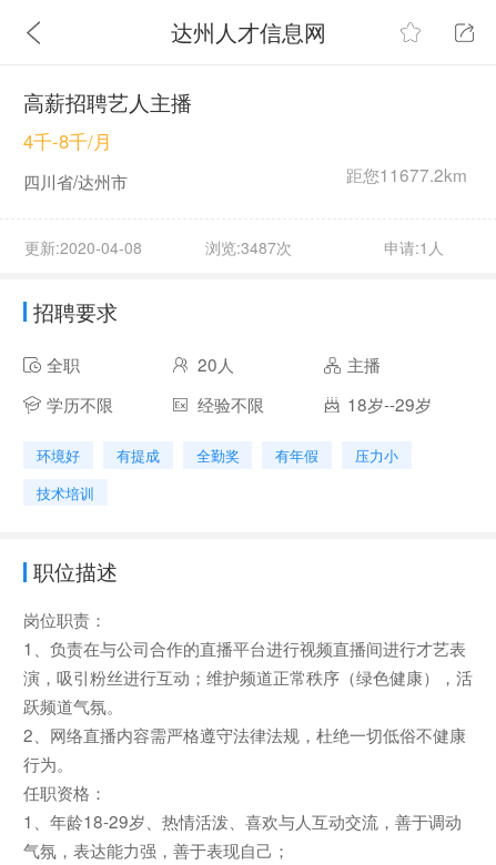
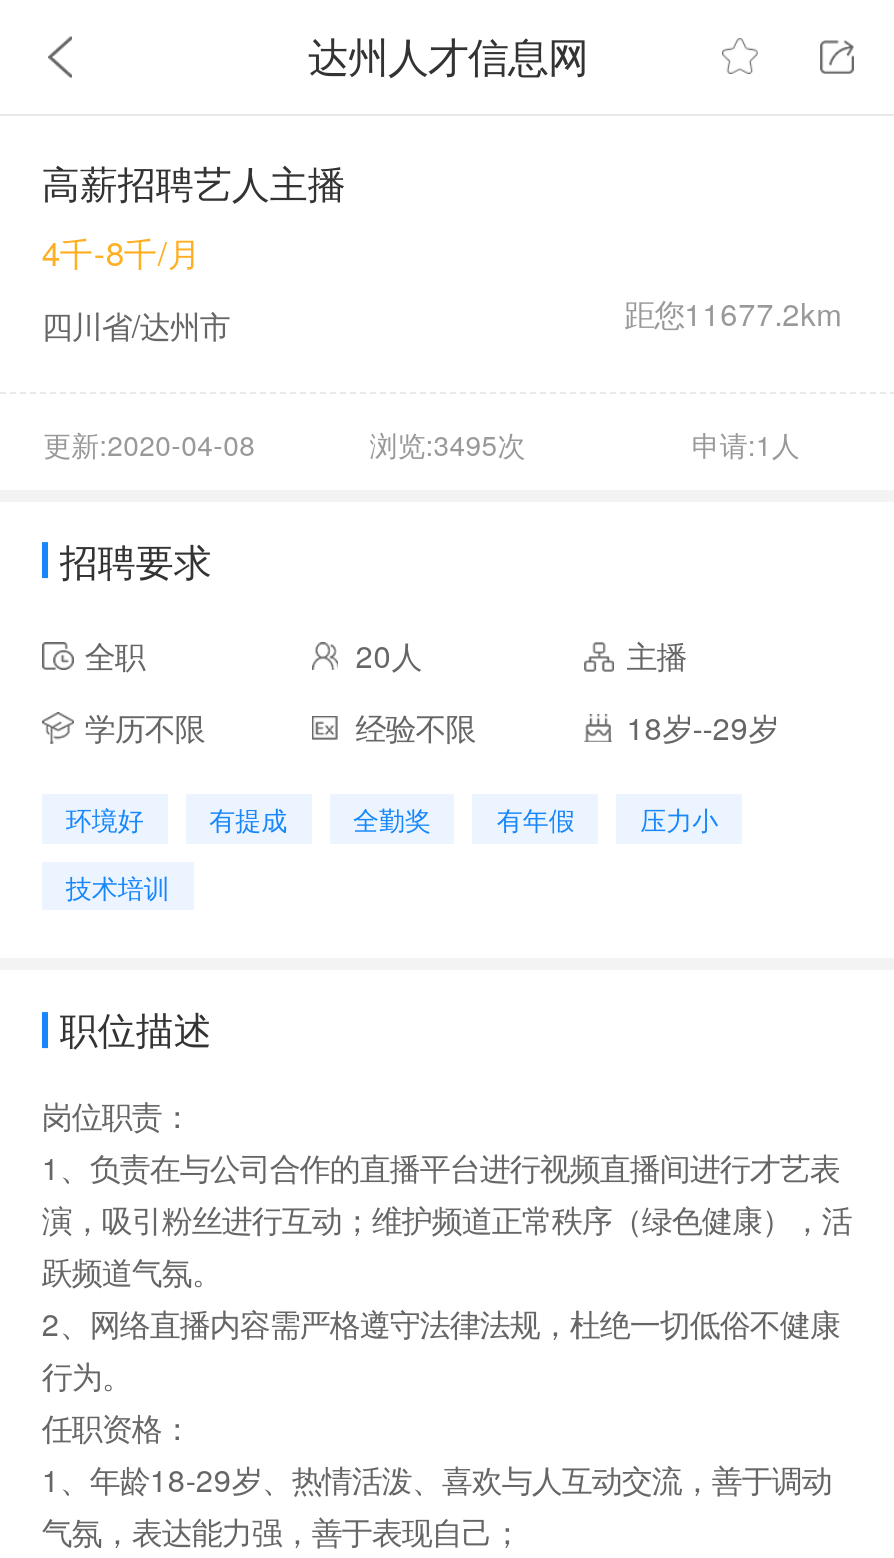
[205,236,292,259] 浏览:3487次 -> [370,424,526,464] 浏览:3495次

